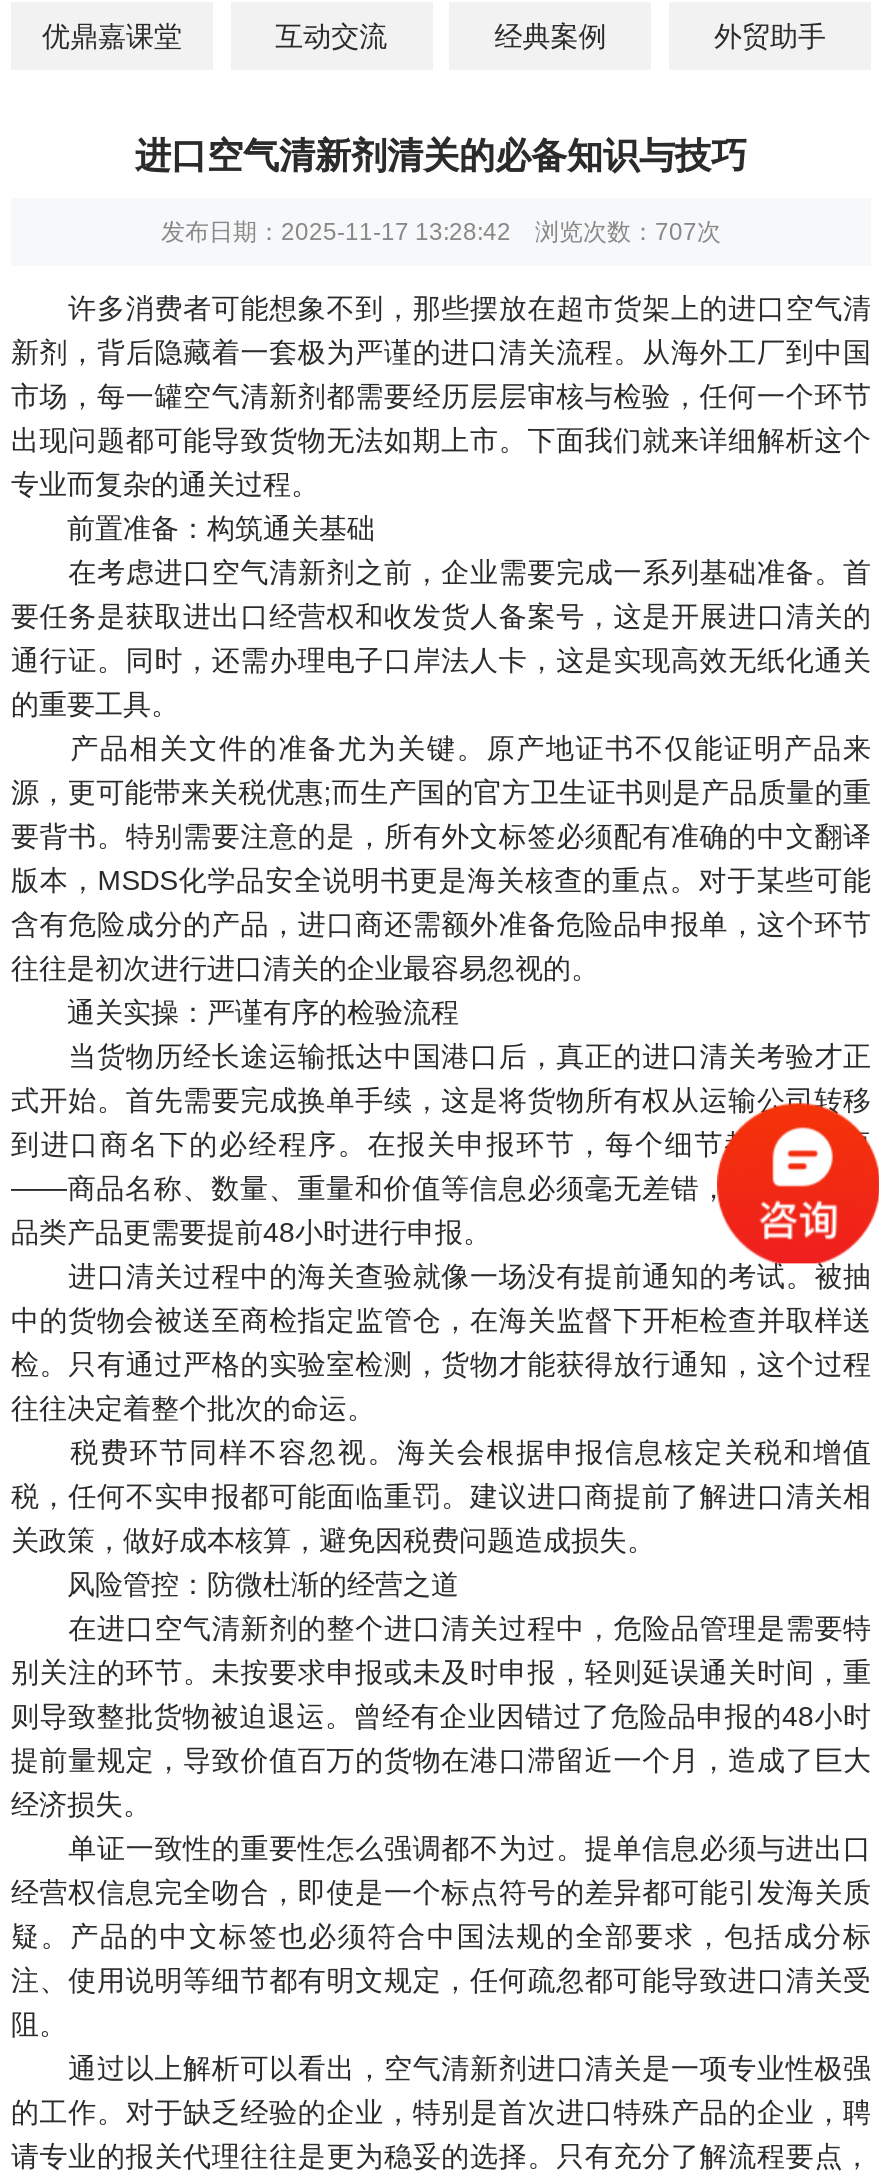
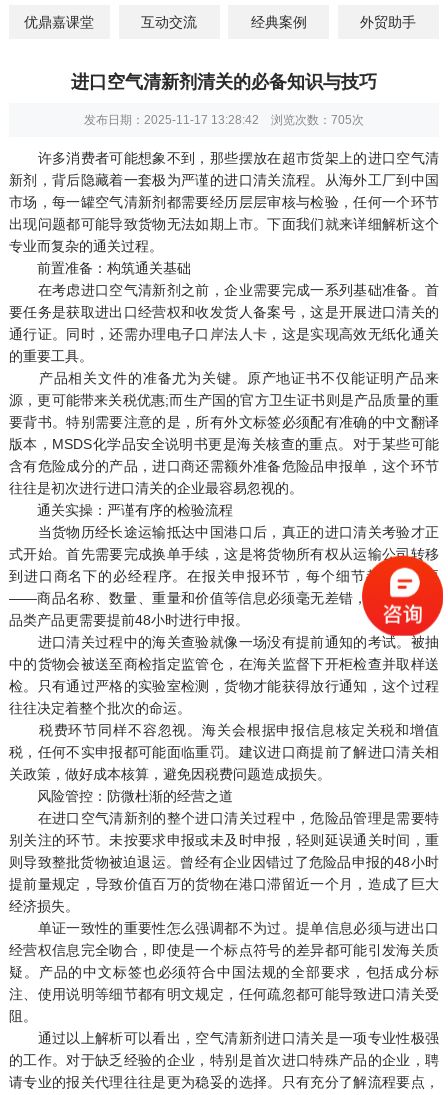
[161,218,721,246] 发布日期：2025-11-17 13:28:42 浏览次数：707次 -> [84,113,364,127] 发布日期：2025-11-17 13:28:42 浏览次数：705次

